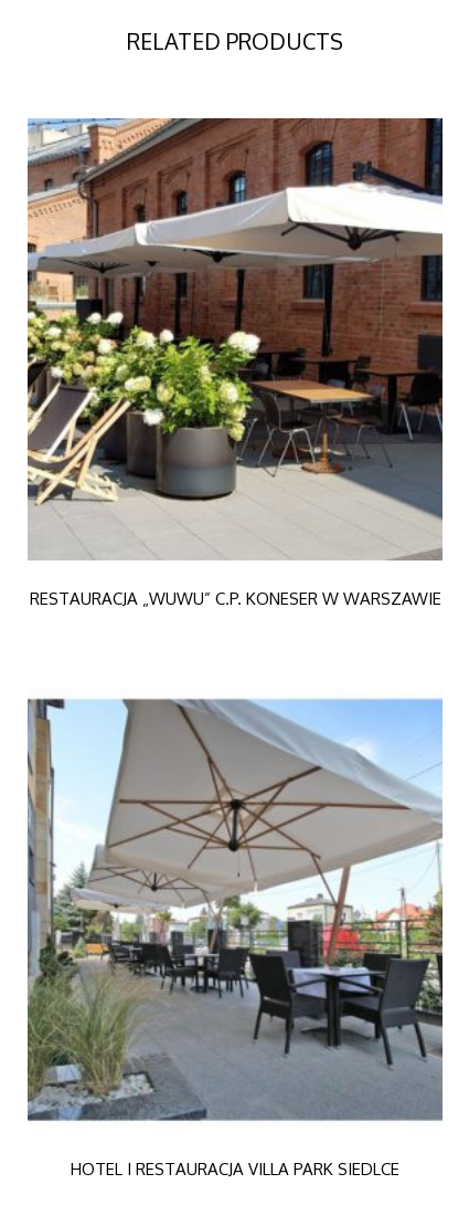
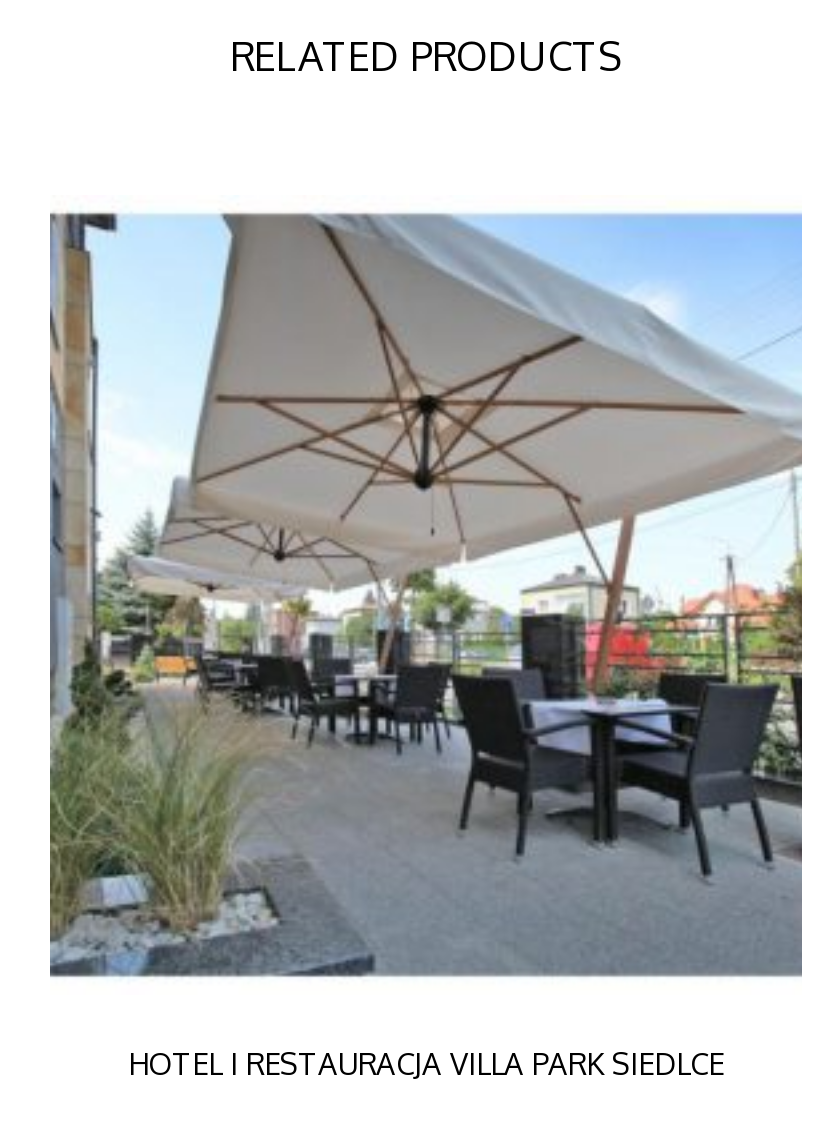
[26,117,444,609] [image] | RESTAURACJA „WUWU” C.P. KONESER W WARSZAWIE -> none

